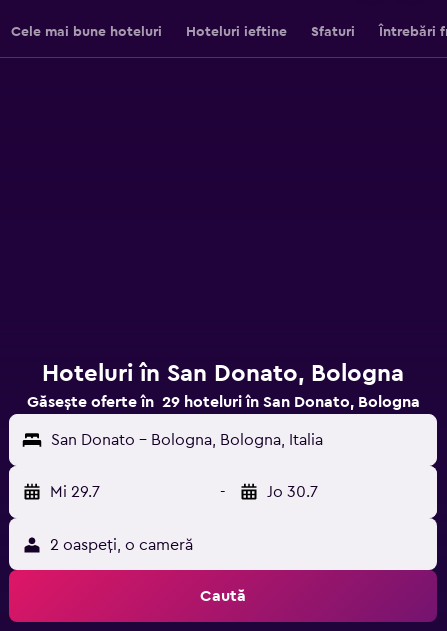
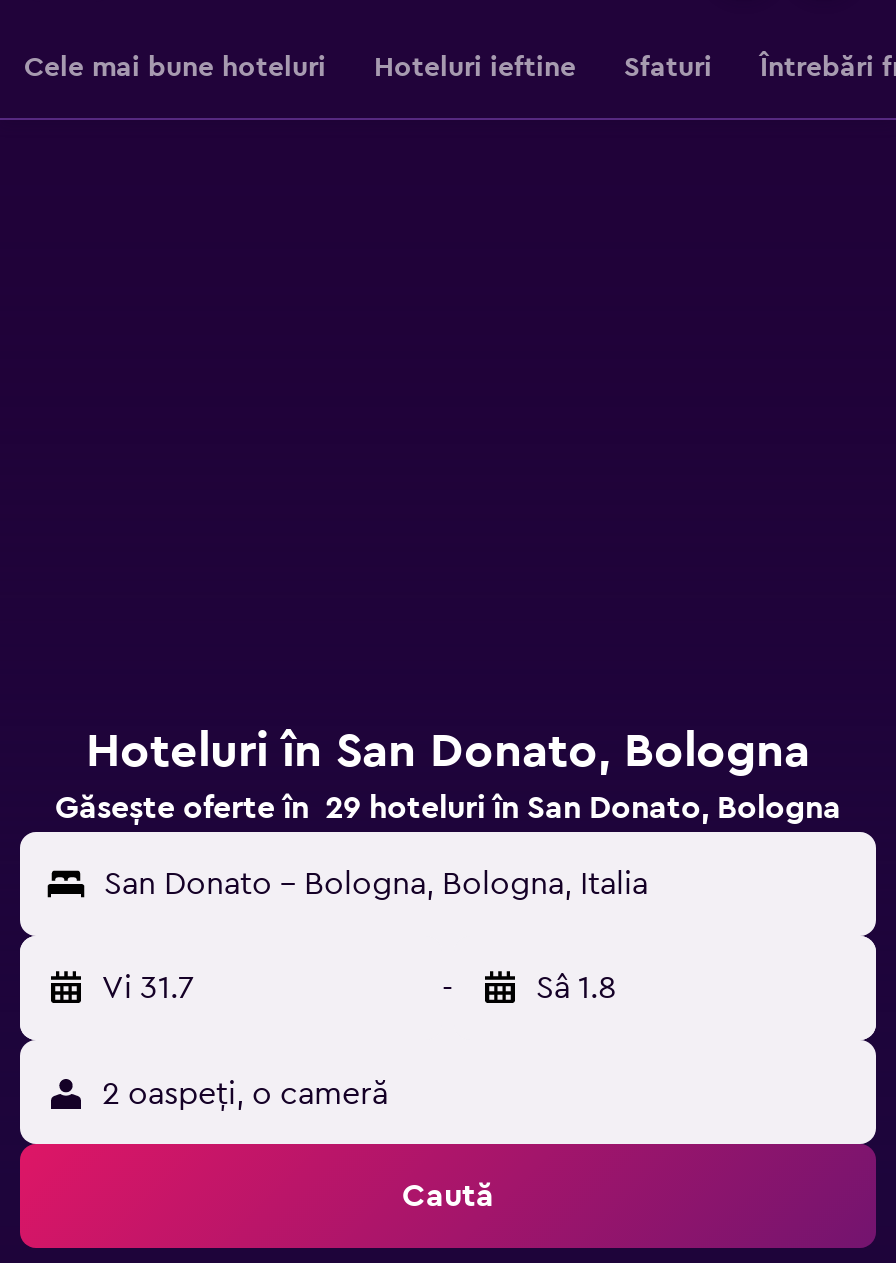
[50,484,100,500] Mi 29.7 -> [102,972,194,1004] Vi 31.7
[267,484,318,500] Jo 30.7 -> [536,972,616,1004] Sâ 1.8

